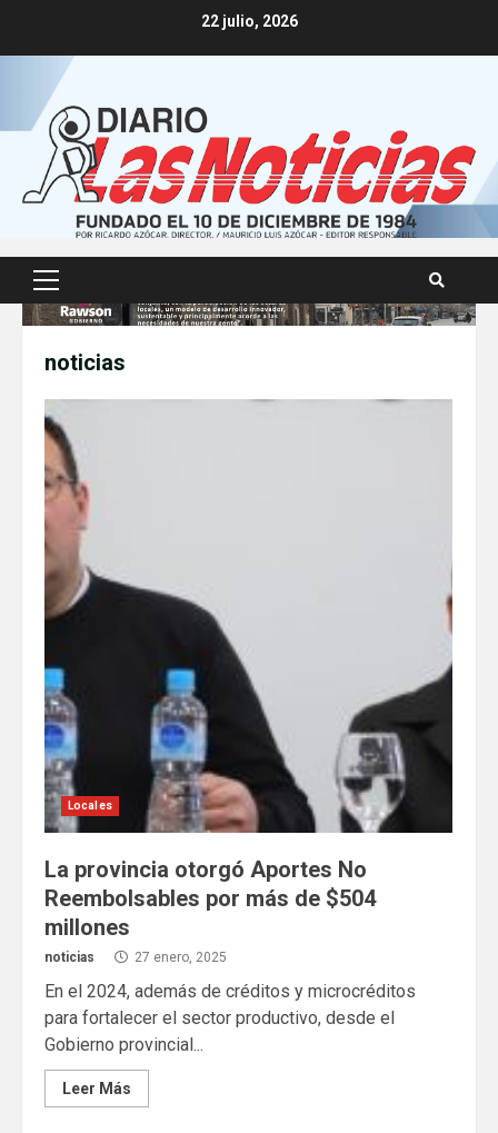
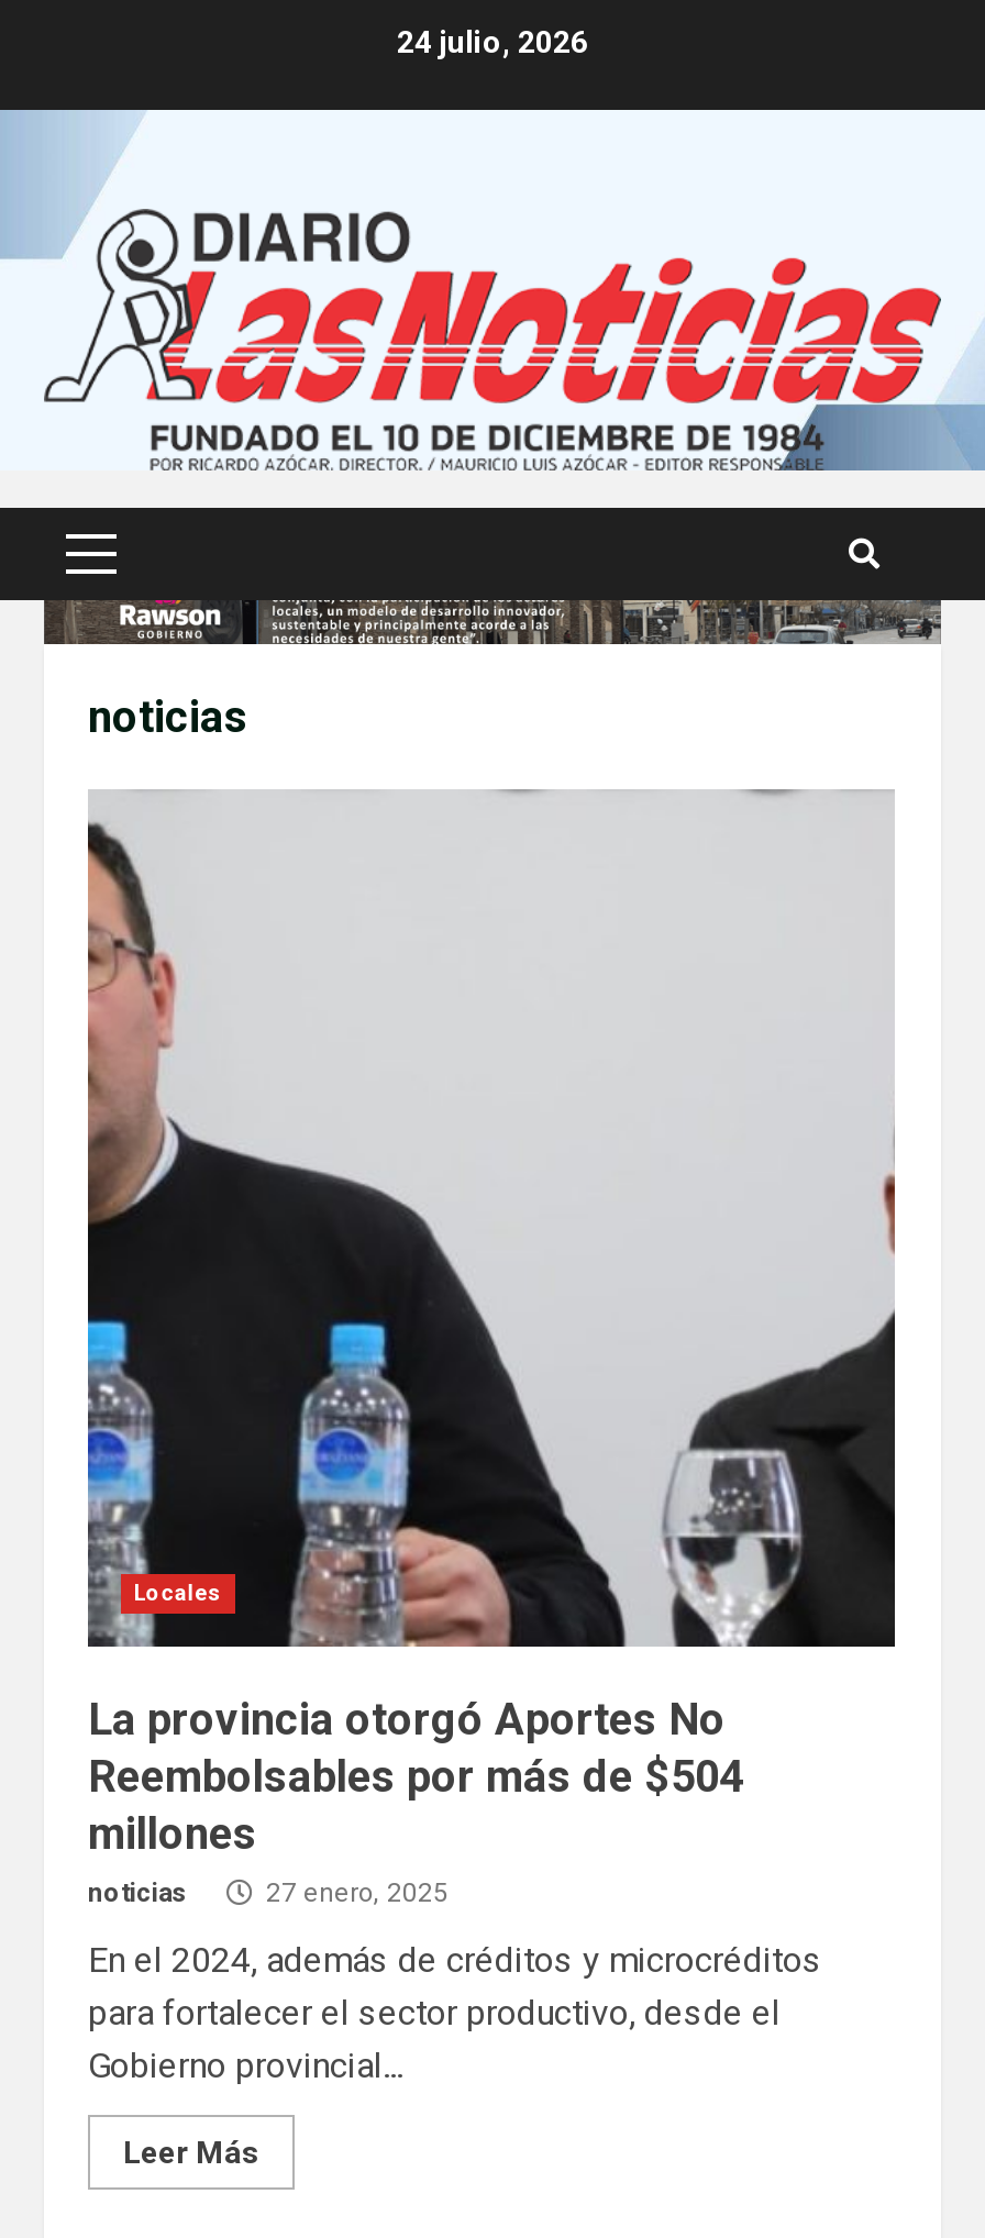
[201,12,297,29] 22 julio, 2026 -> [397,23,588,58] 24 julio, 2026

